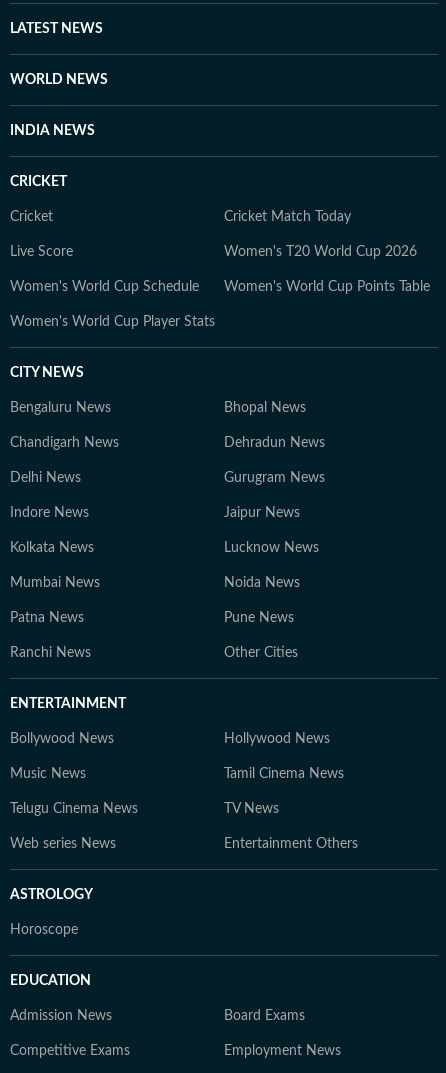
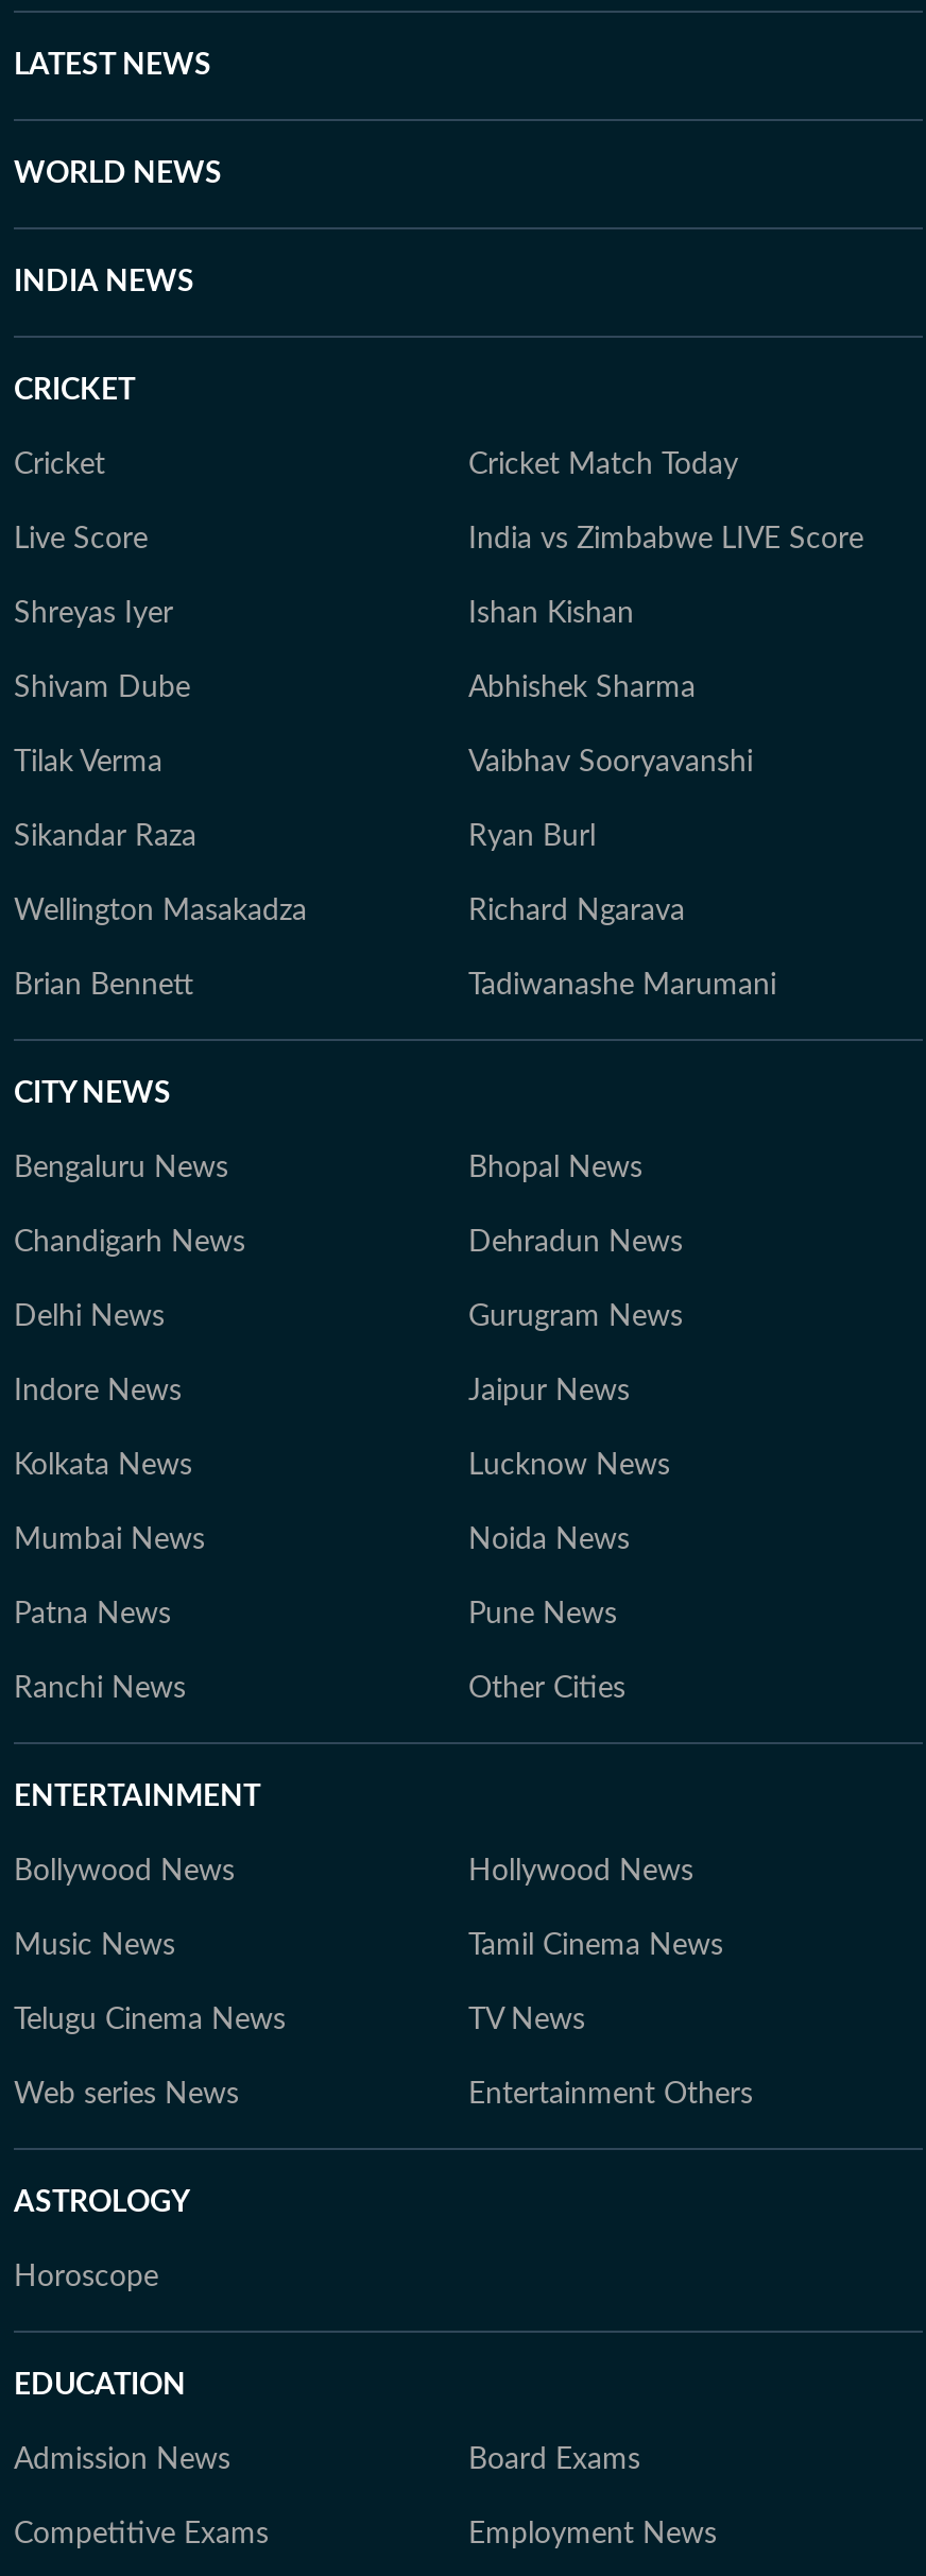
[10,245,430,329] Women's T20 World Cup 2026 | Women's World Cup Schedule | Women's World Cup Points Table | Women's World Cup Player Stats -> [14,525,863,1001] India vs Zimbabwe LIVE Score | Shreyas Iyer | Ishan Kishan | Shivam Dube | Abhishek Sharma | Tilak Verma | Vaibhav Sooryavanshi | Sikandar Raza | Ryan Burl | Wellington Masakadza | Richard Ngarava | Brian Bennett | Tadiwanashe Marumani

